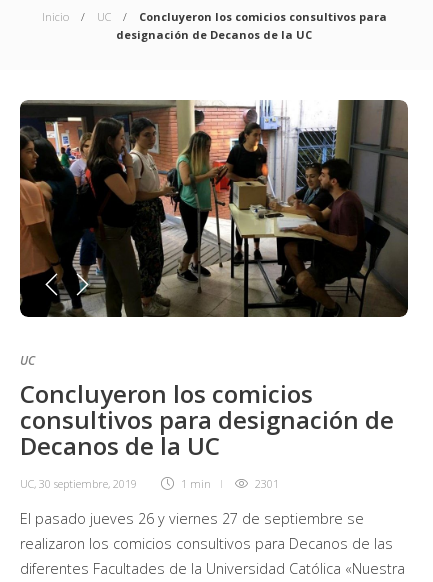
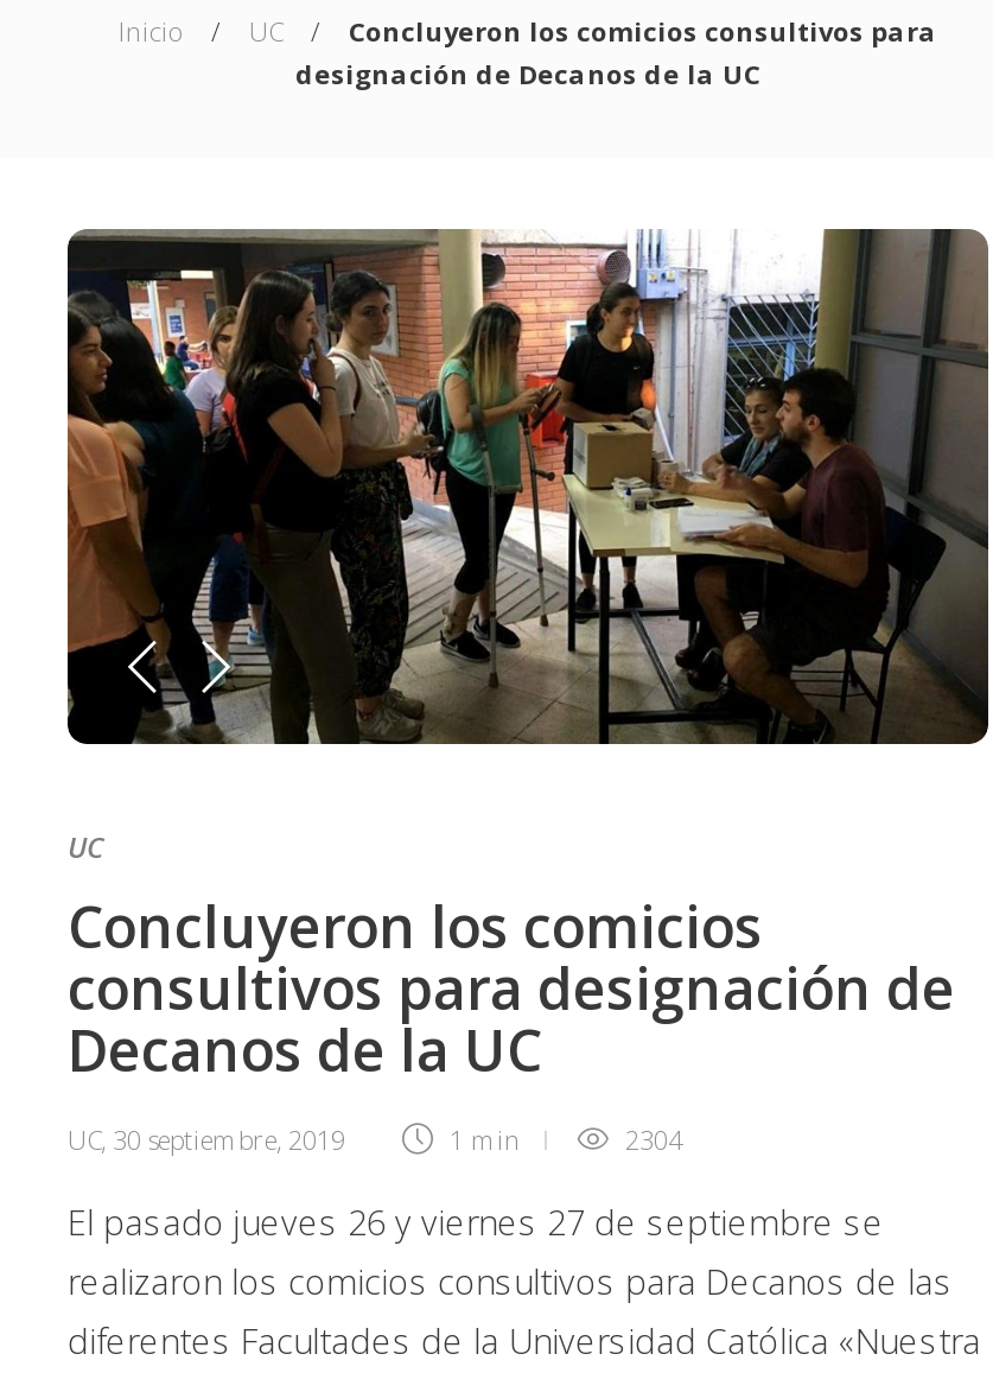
[252,476,279,491] 2301 -> [618,1122,682,1158] 2304

